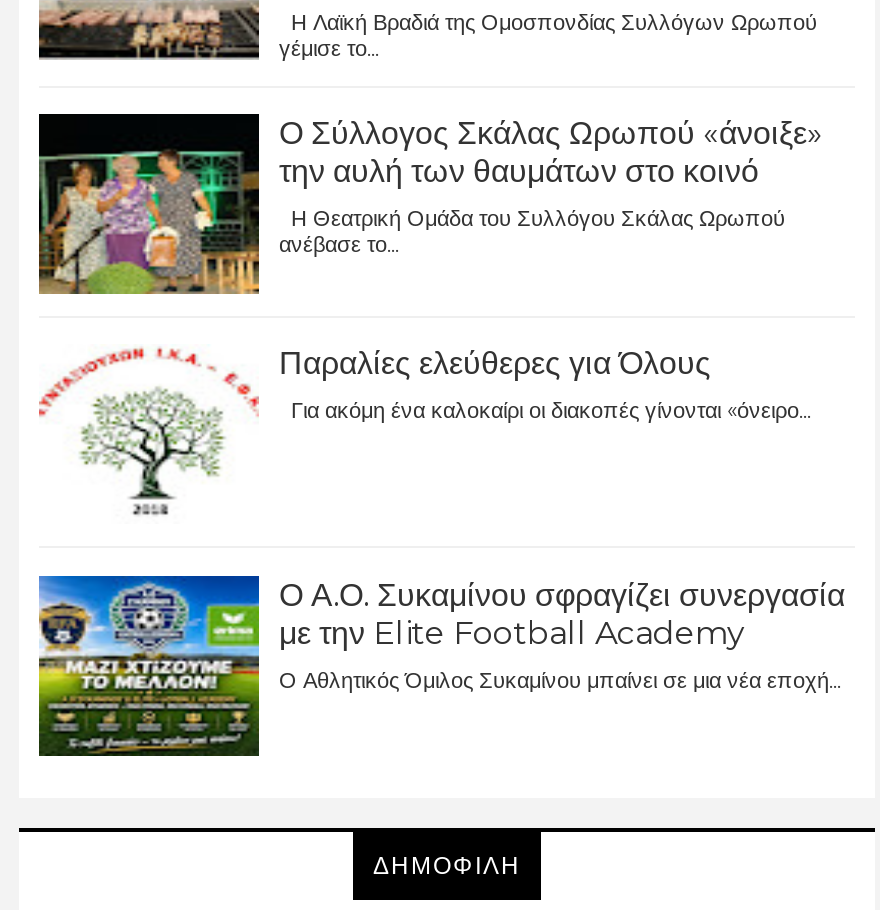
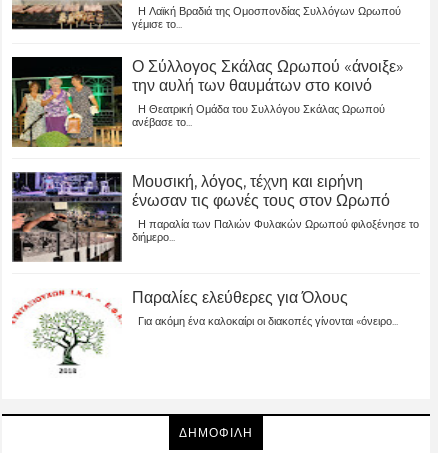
none -> [11,171,419,262] [image] | Μουσική, λόγος, τέχνη και ειρήνη | ένωσαν τις φωνές τους στον Ωρωπό | Η παραλία των Παλιών Φυλακών Ωρωπού φιλοξένησε το | διήμερο...
moved [39,344,811,518] -> [12,287,398,374]: [image] | Παραλίες ελεύθερες για Όλους | Για ακόμη ένα καλοκαίρι οι διακοπές γίνονται «όνειρο...
[37,574,845,758] [image] | Ο Α.Ο. Συκαμίνου σφραγίζει συνεργασία | με την Elite Football Academy | Ο Αθλητικός Όμιλος Συκαμίνου μπαίνει σε μια νέα εποχή... -> none

